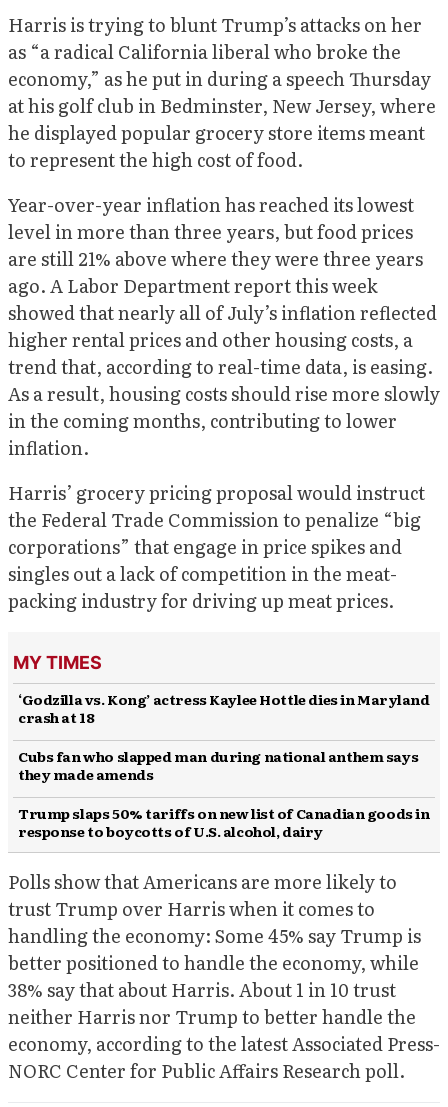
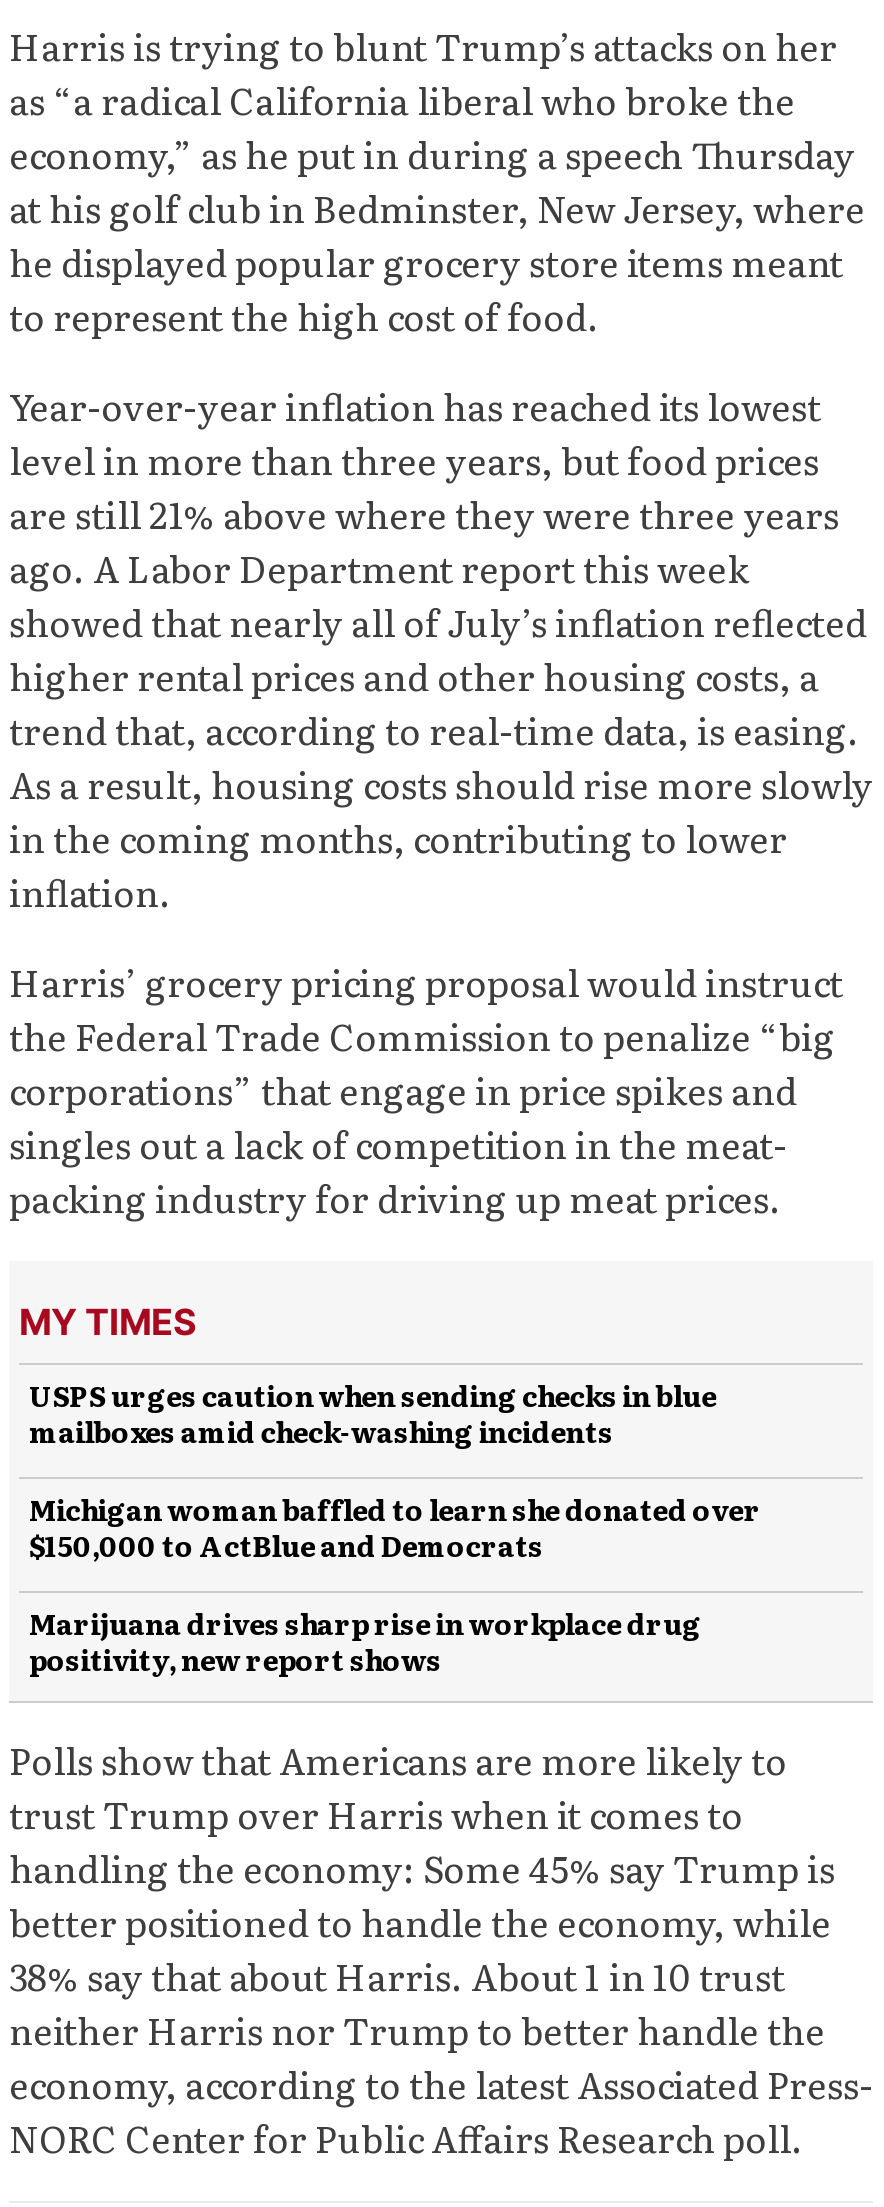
[18,689,430,727] ‘Godzilla vs. Kong’ actress Kaylee Hottle dies in Maryland | crash at 18 -> [29,1375,716,1451] USPS urges caution when sending checks in blue | mailboxes amid check-washing incidents
[18,746,418,784] Cubs fan who slapped man during national anthem says | they made amends -> [29,1489,761,1565] Michigan woman baffled to learn she donated over | $150,000 to ActBlue and Democrats
[18,803,429,841] Trump slaps 50% tariffs on new list of Canadian goods in | response to boycotts of U.S. alcohol, dairy -> [29,1603,701,1679] Marijuana drives sharp rise in workplace drug | positivity, new report shows

